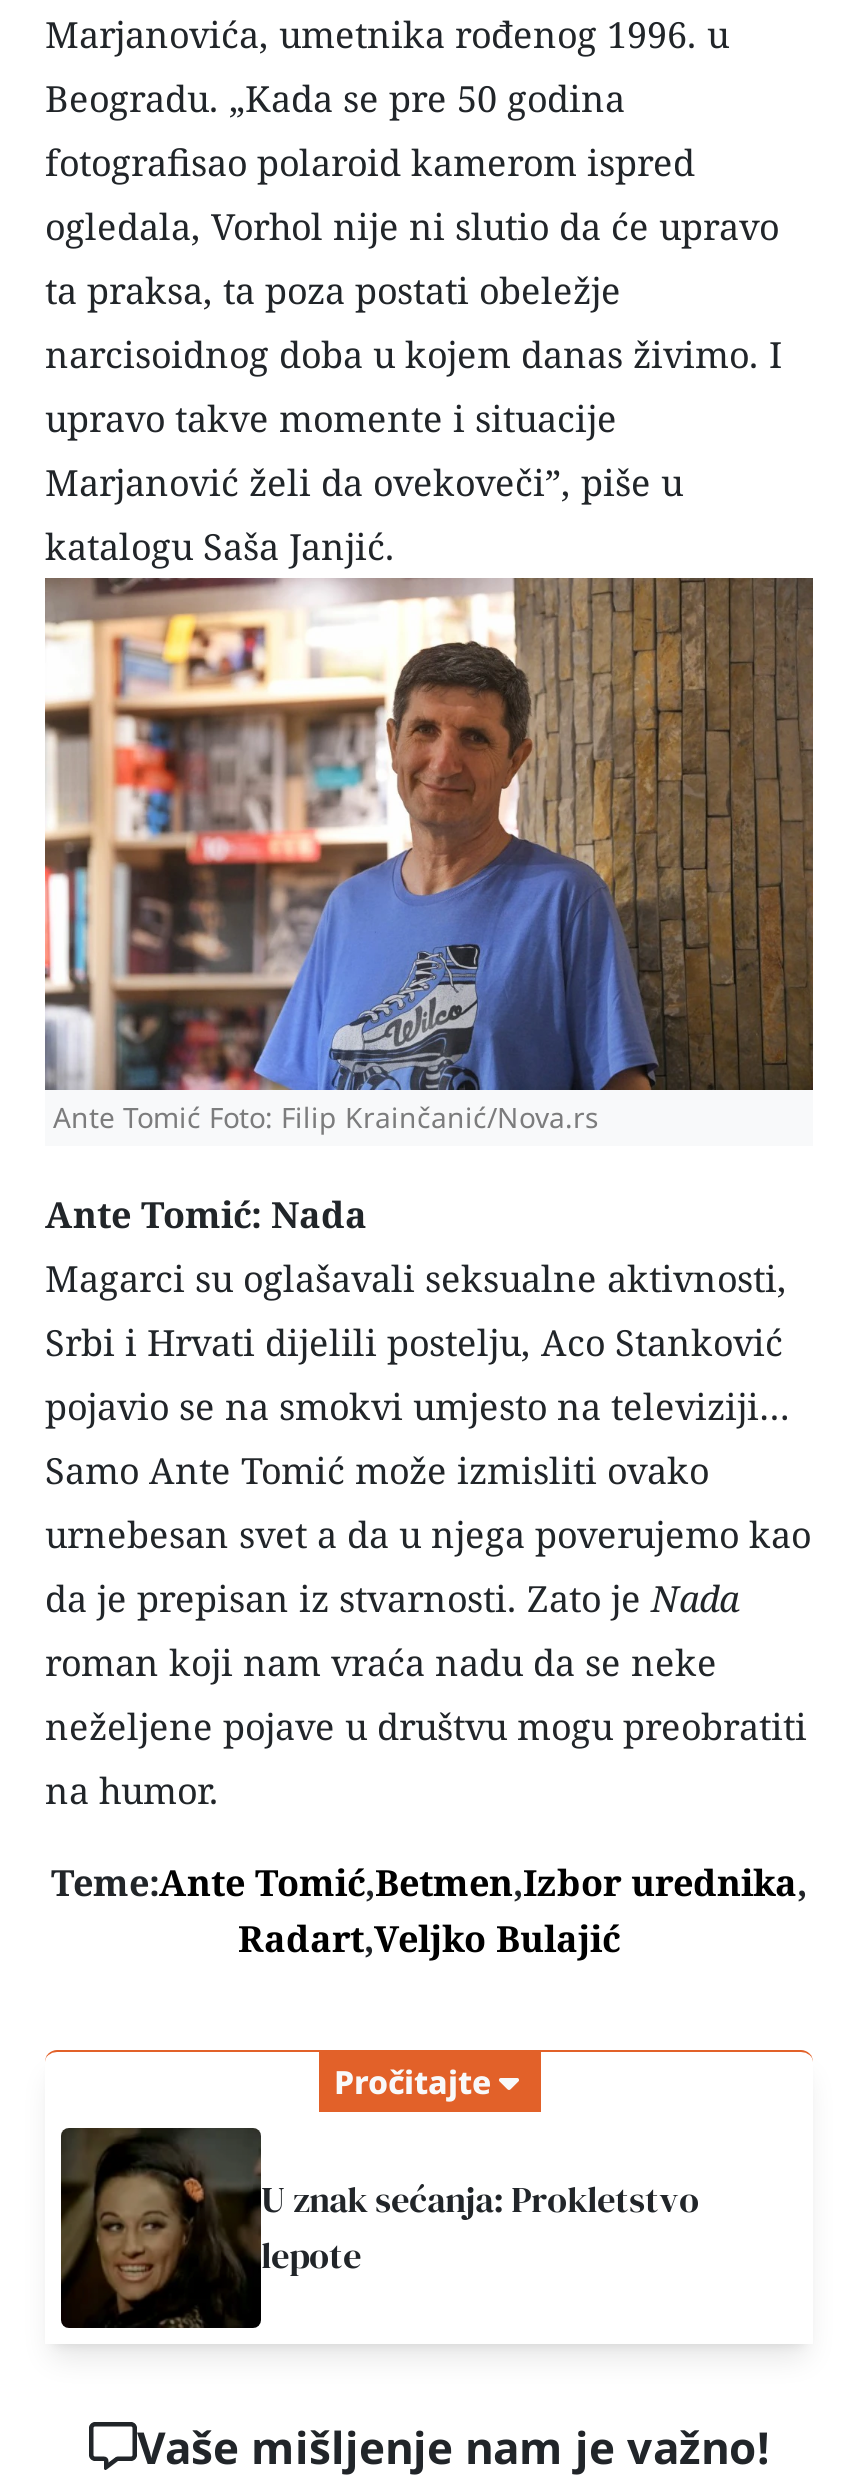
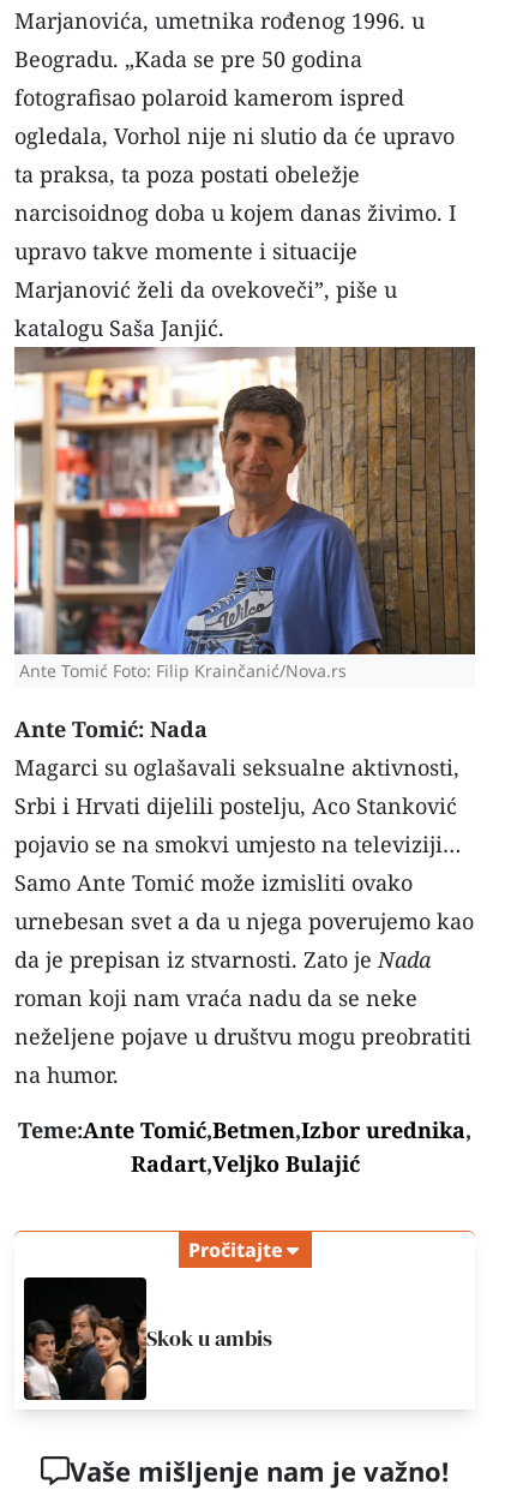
[59,2127,699,2329] [image] | U znak sećanja: Prokletstvo | lepote -> [23,1277,272,1401] [image] | Skok u ambis

